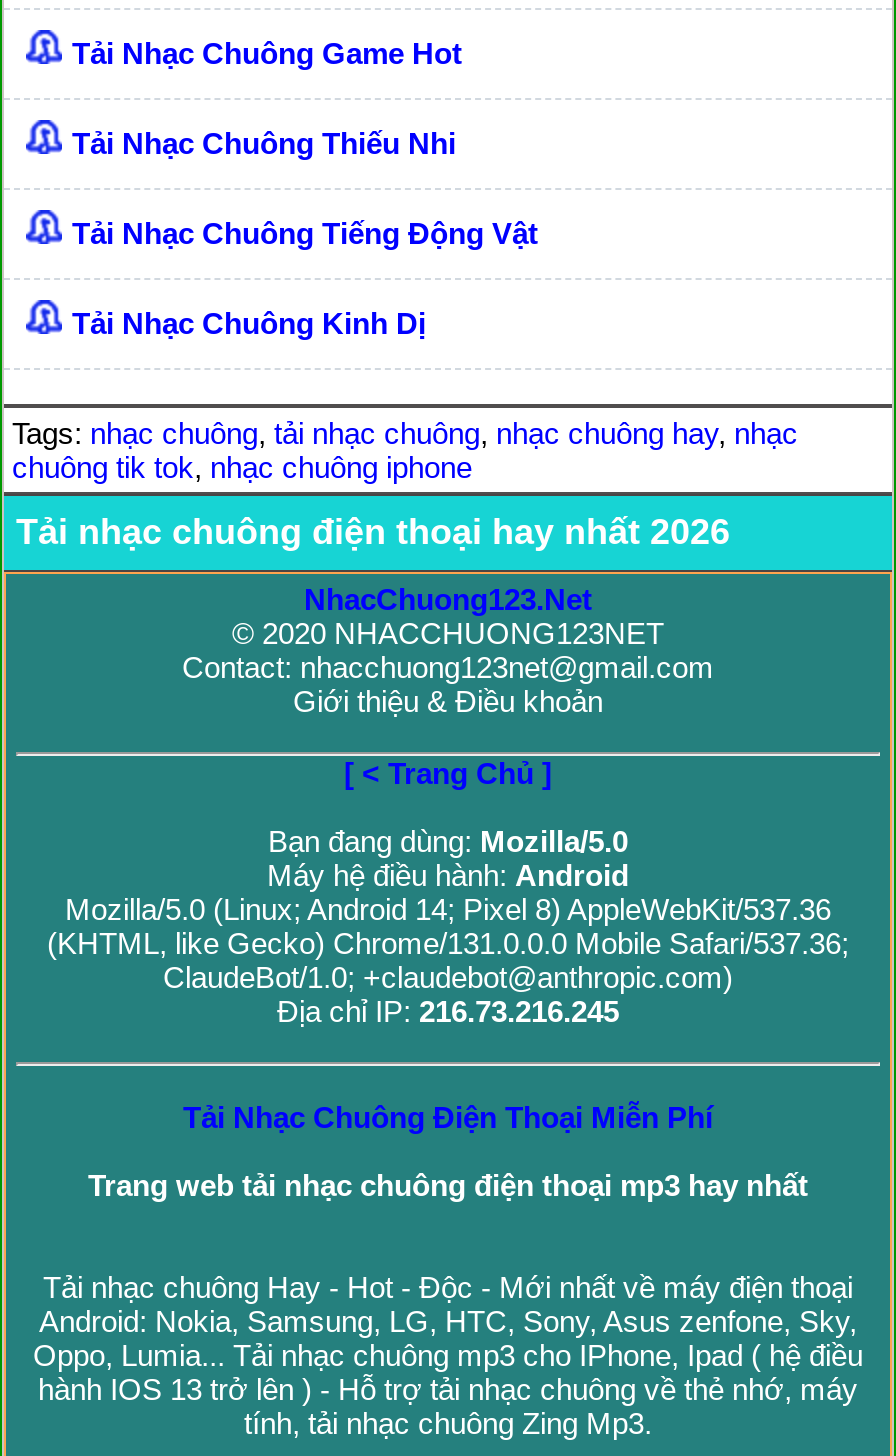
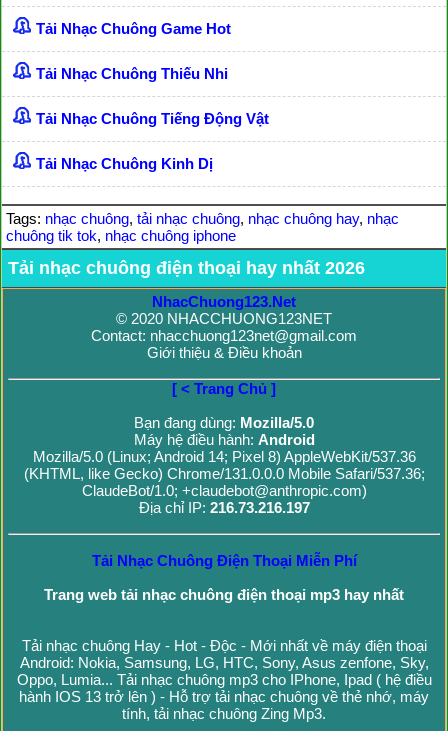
[277,994,619,1028] Địa chỉ IP: 216.73.216.245 -> [138,499,309,516] Địa chỉ IP: 216.73.216.197

